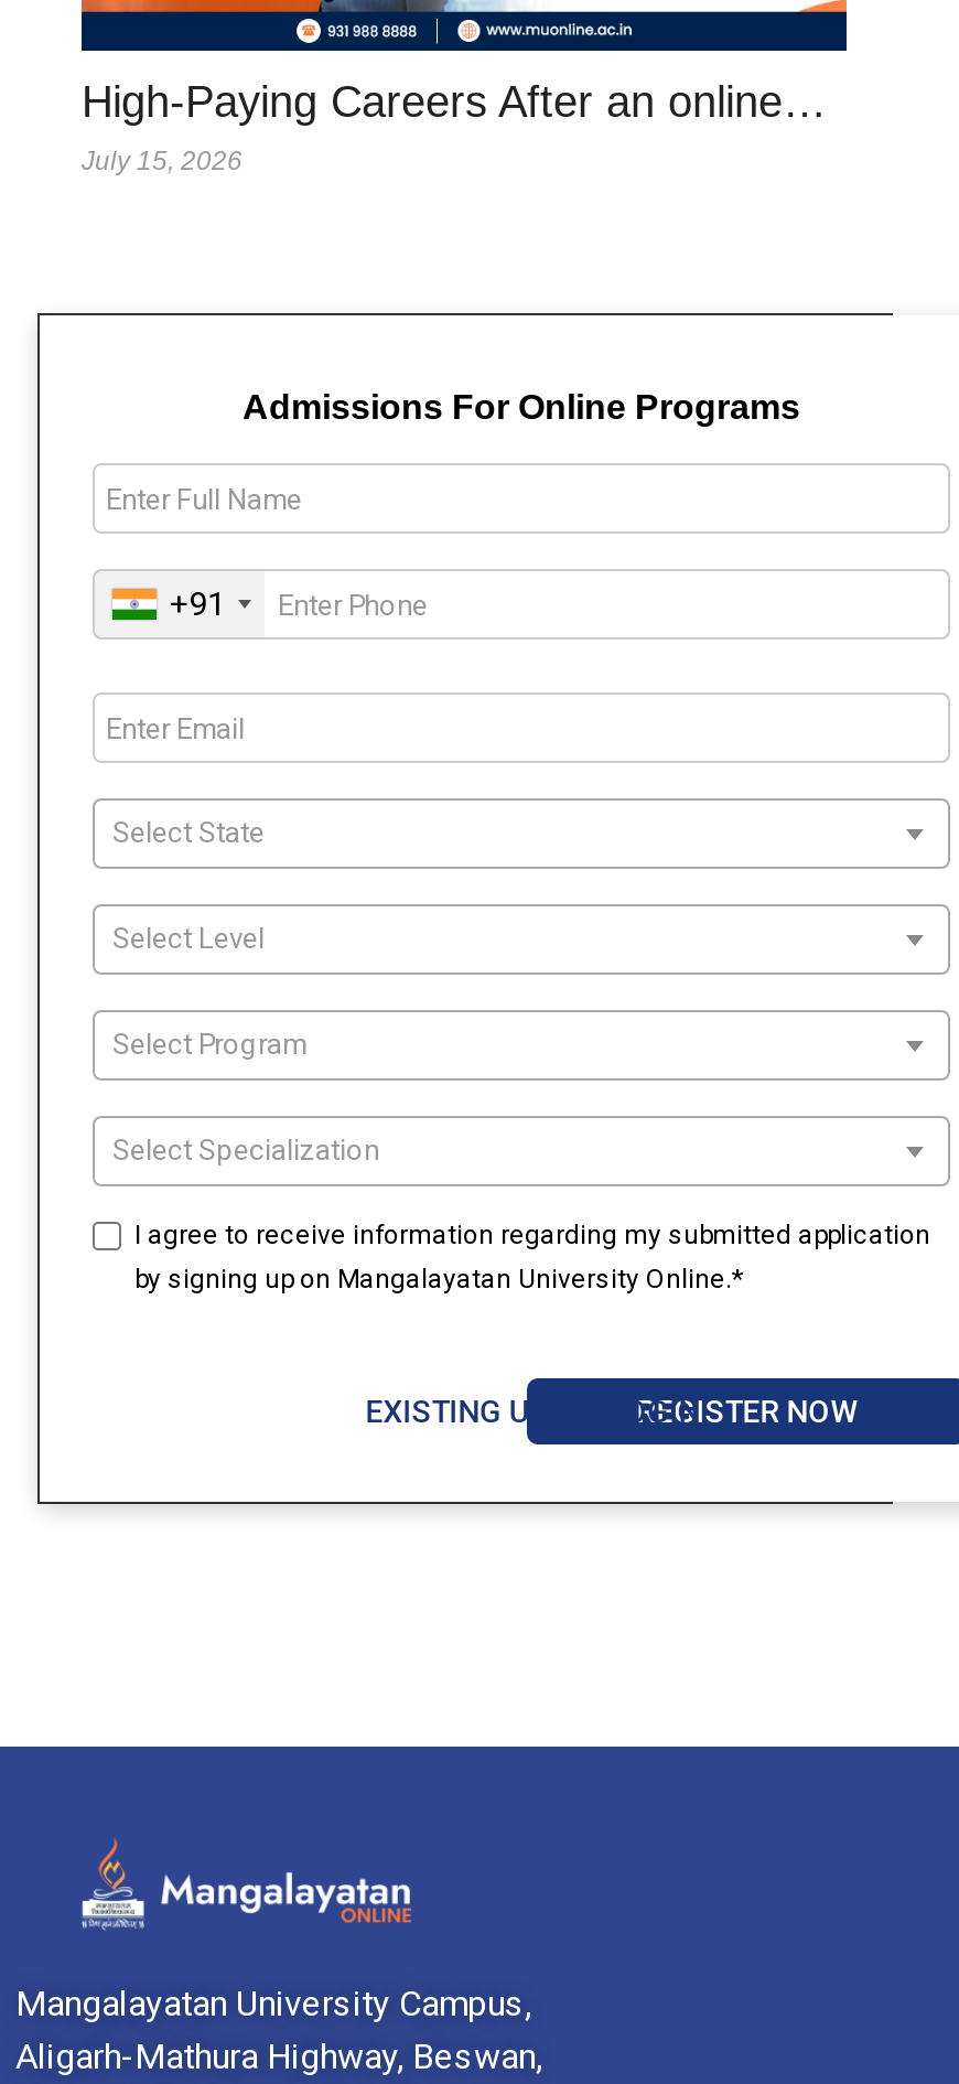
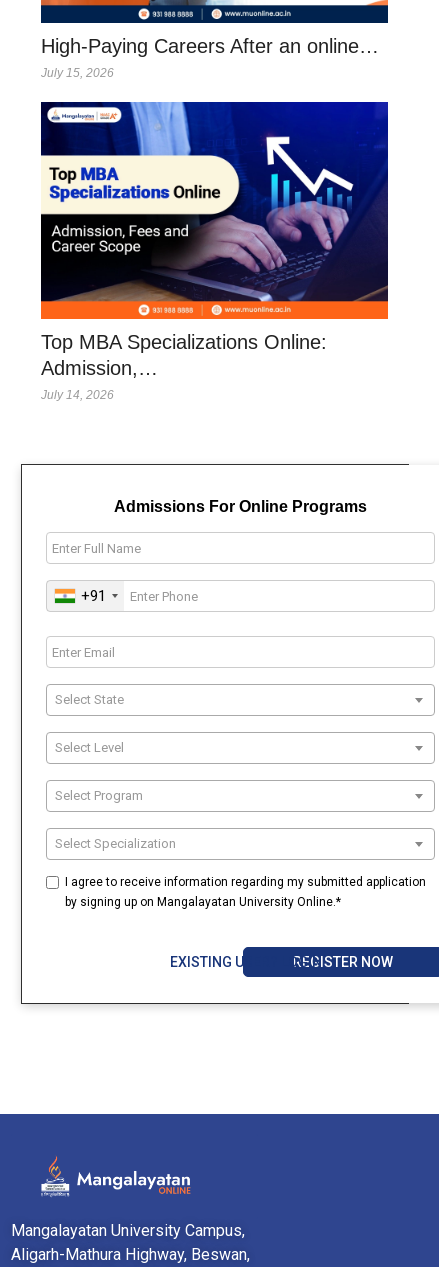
none -> [40,101,389,402] [image] | Top MBA Specializations Online: | Admission,… | July 14, 2026

